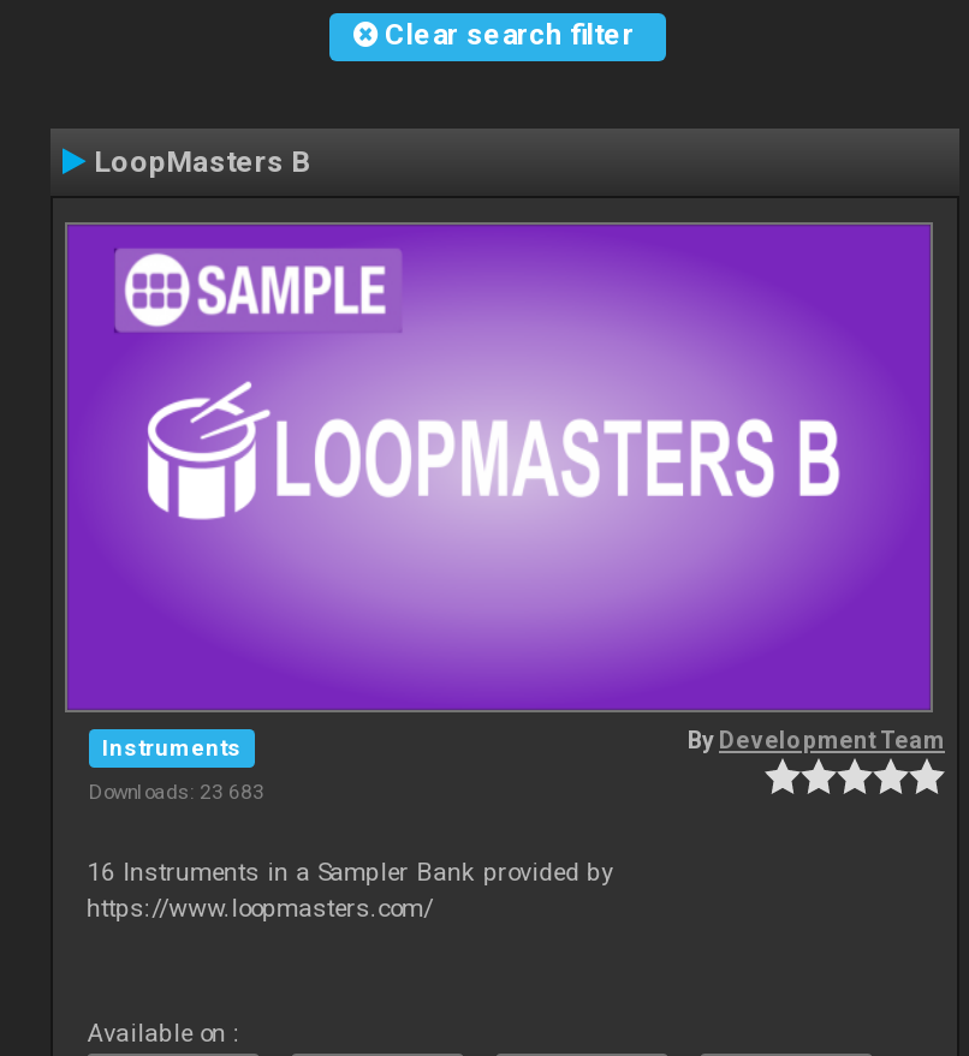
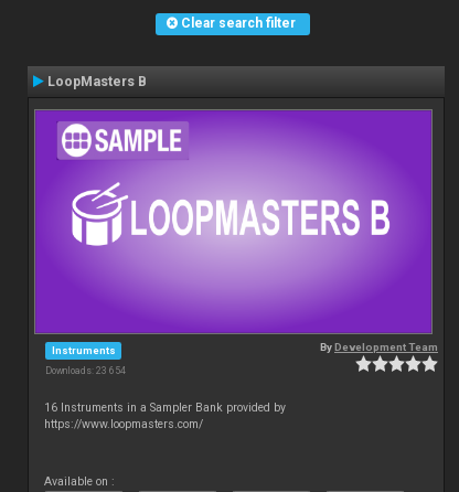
[89,779,264,803] Downloads: 23 683 -> [45,365,126,376] Downloads: 23 654

